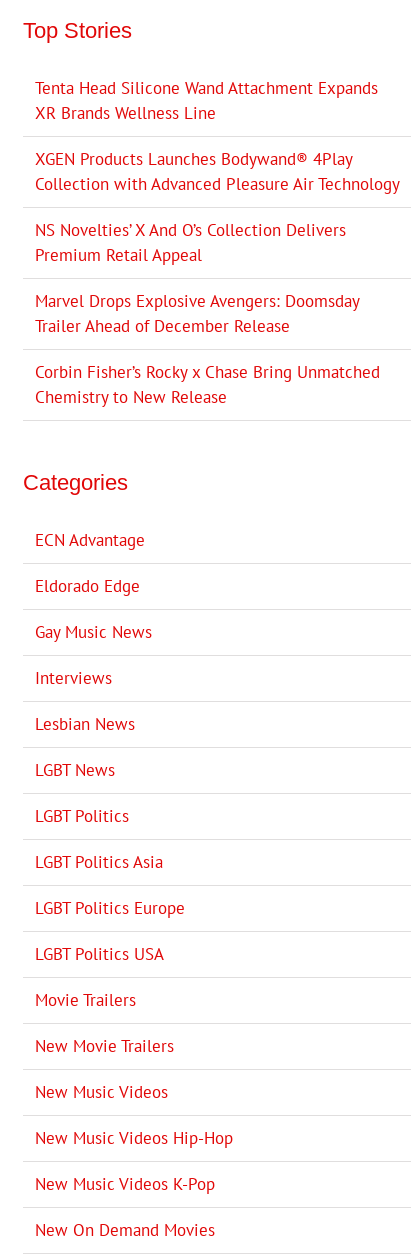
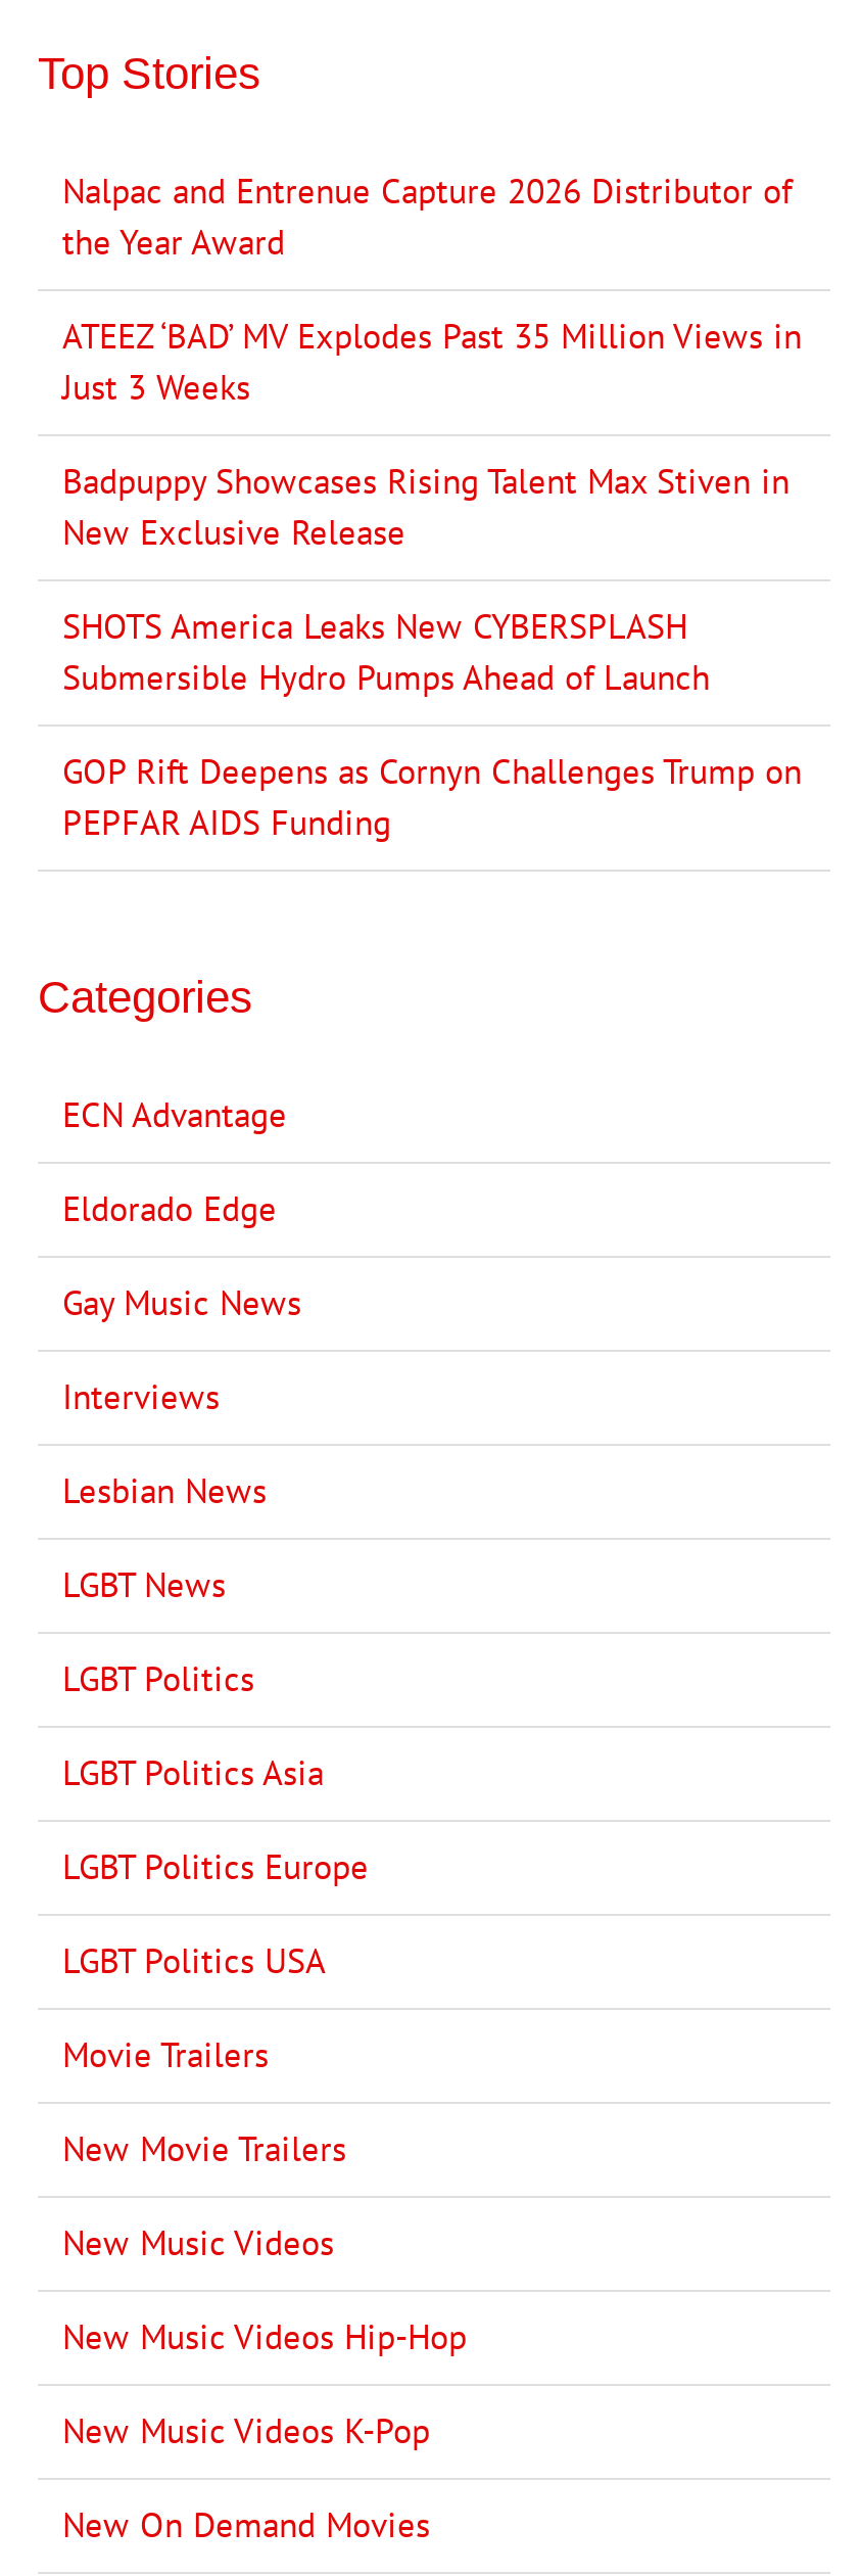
[35,77,378,124] Tenta Head Silicone Wand Attachment Expands | XR Brands Wellness Line -> [62,169,792,265] Nalpac and Entrenue Capture 2026 Distributor of | the Year Award
[35,148,400,195] XGEN Products Launches Bodywand® 4Play | Collection with Advanced Pleasure Air Technology -> [62,314,802,410] ATEEZ ‘BAD’ MV Explodes Past 35 Million Views in | Just 3 Weeks
[35,219,346,266] NS Novelties’ X And O’s Collection Delivers | Premium Retail Appeal -> [62,459,789,555] Badpuppy Showcases Rising Talent Max Stiven in | New Exclusive Release
[35,290,359,337] Marvel Drops Explosive Avengers: Doomsday | Trailer Ahead of December Release -> [62,604,710,700] SHOTS America Leaks New CYBERSPLASH | Submersible Hydro Pumps Ahead of Launch
[35,361,380,408] Corbin Fisher’s Rocky x Chase Bring Unmatched | Chemistry to New Release -> [62,749,802,845] GOP Rift Deepens as Cornyn Challenges Trump on | PEPFAR AIDS Funding

